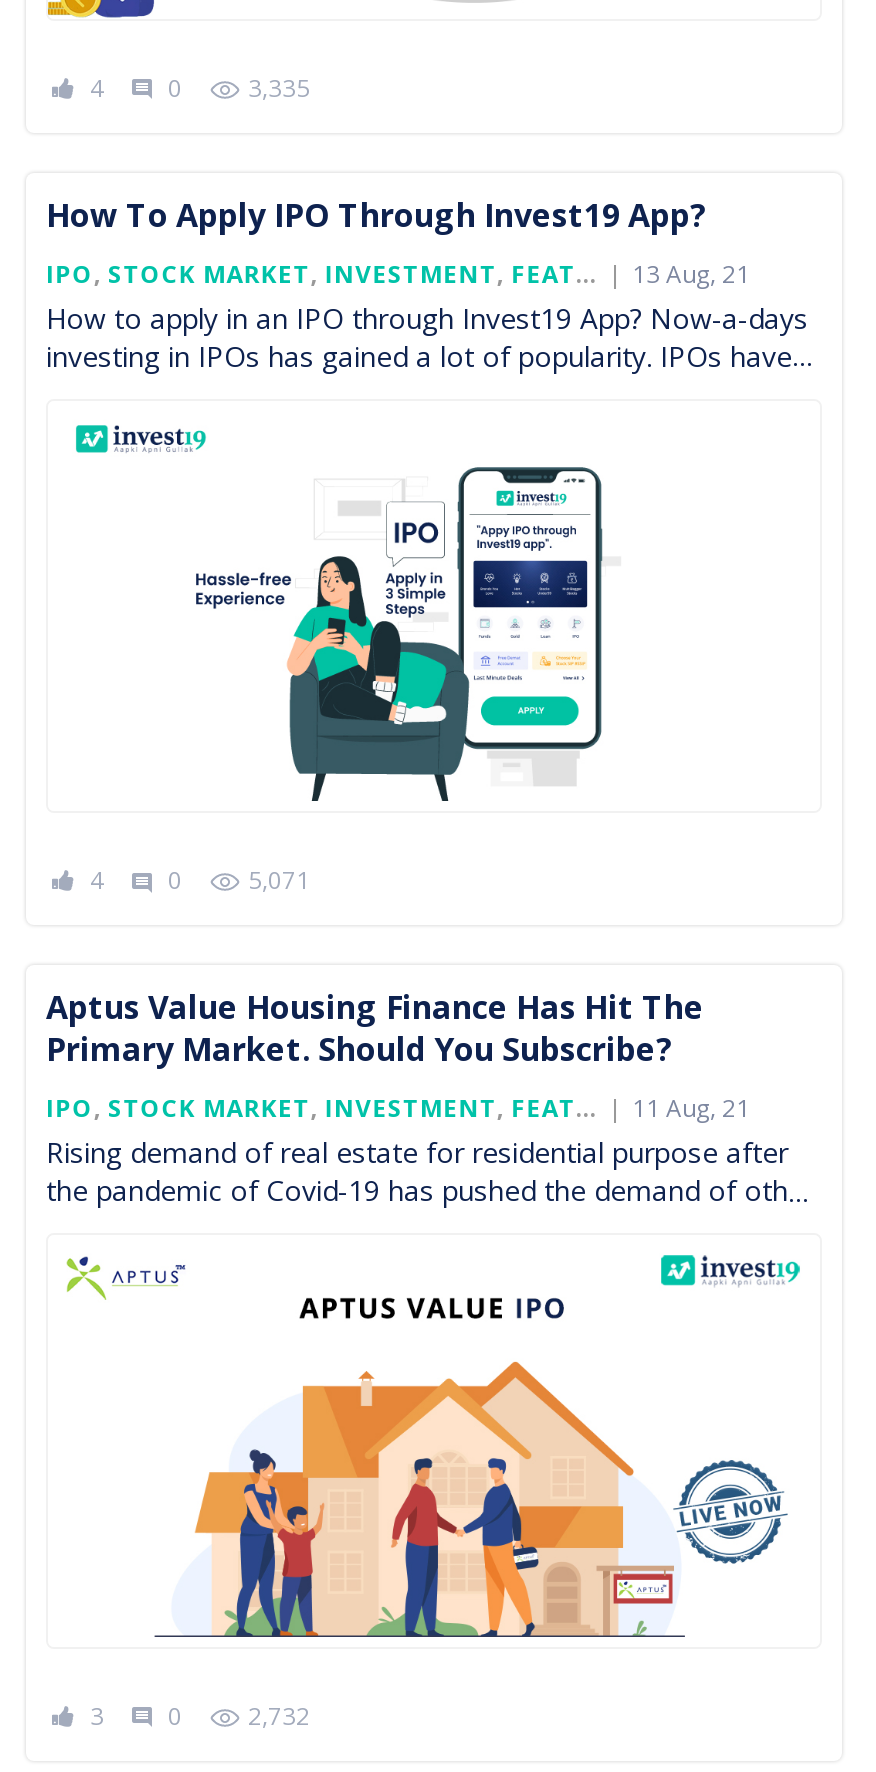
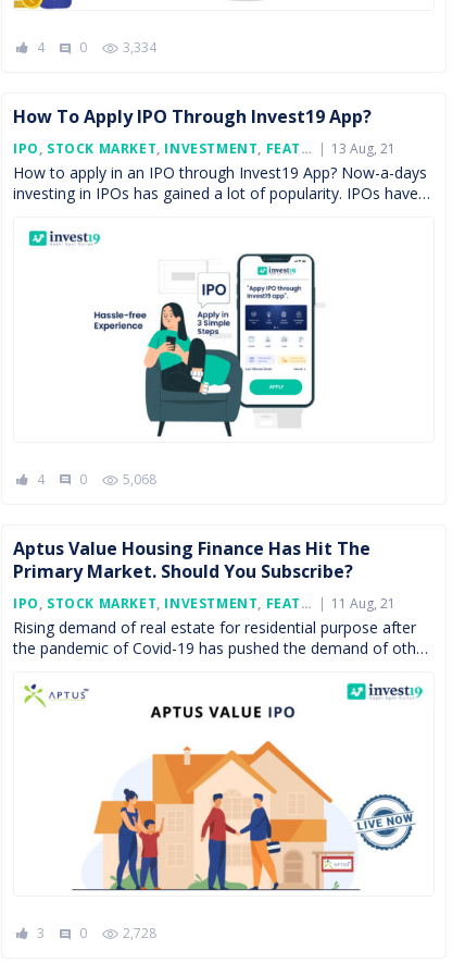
[248,70,310,104] 3,335 -> [123,38,156,57] 3,334
[248,864,310,898] 5,071 -> [123,470,156,488] 5,068
[248,1699,310,1733] 2,732 -> [123,924,156,943] 2,728

